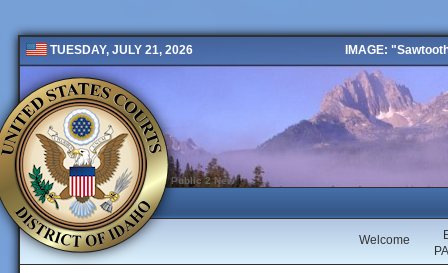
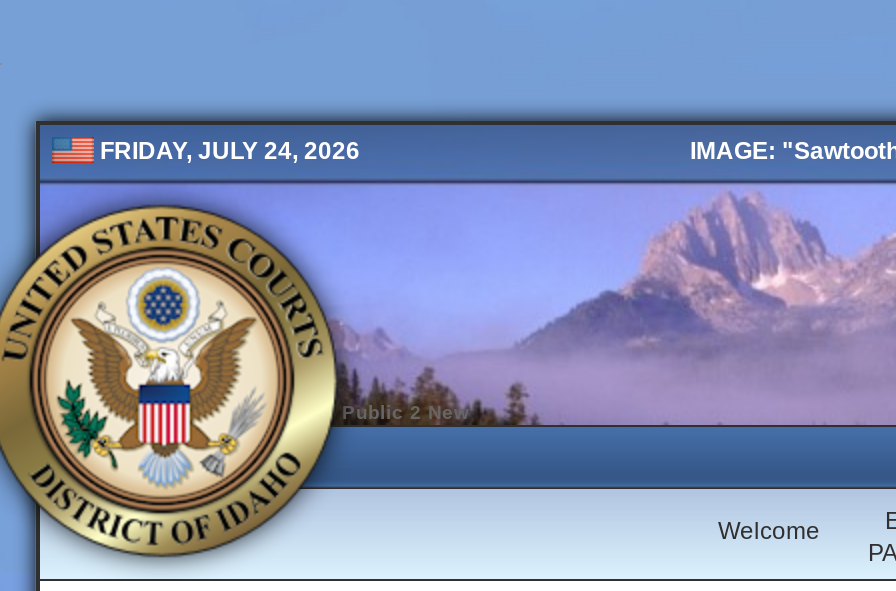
[47,43,193,57] TUESDAY, JULY 21, 2026 -> [94,137,360,165] FRIDAY, JULY 24, 2026

